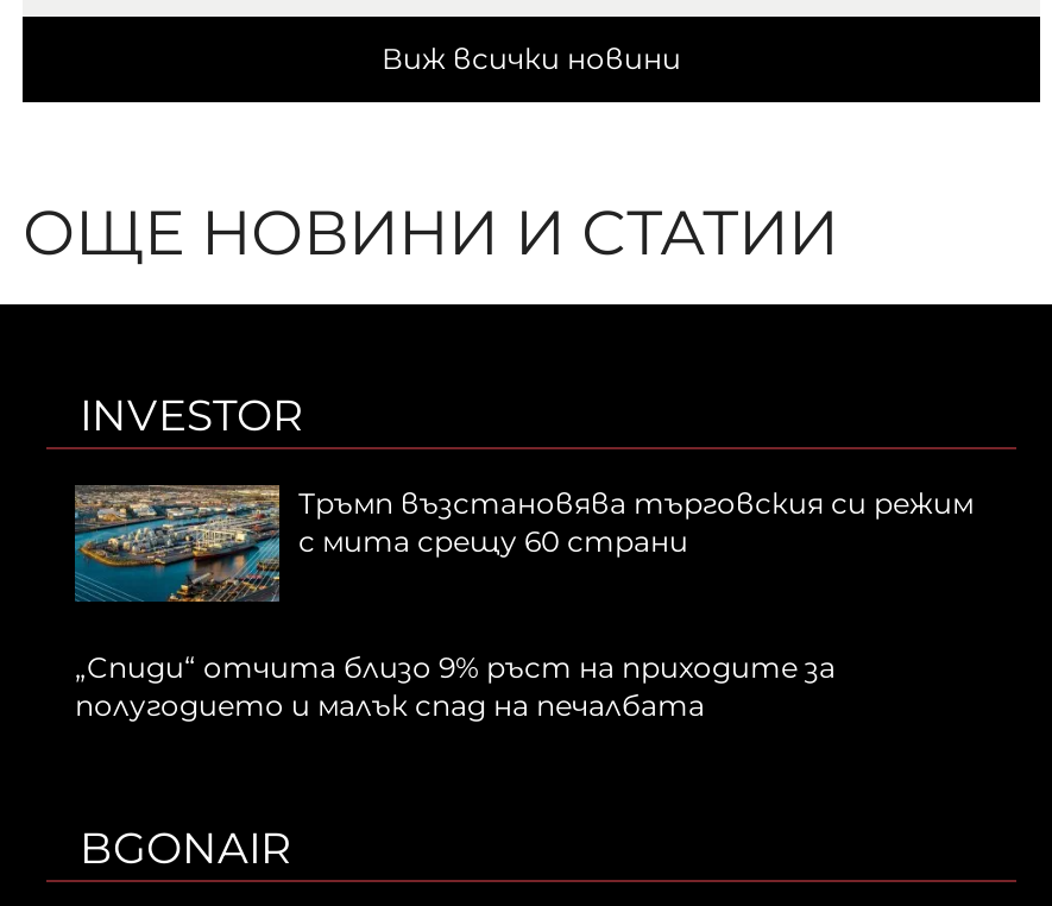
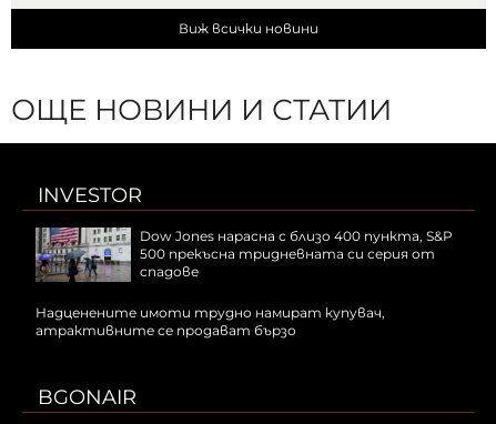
[73,485,974,602] [image] | Тръмп възстановява търговския си режим | с мита срещу 60 страни -> [34,226,453,282] [image] | Dow Jones нарасна с близо 400 пункта, S&P | 500 прекъсна тридневната си серия от | спадове
[75,650,836,723] „Спиди“ отчита близо 9% ръст на приходите за | полугодието и малък спад на печалбата -> [36,304,385,339] Надценените имоти трудно намират купувач, | атрактивните се продават бързо

